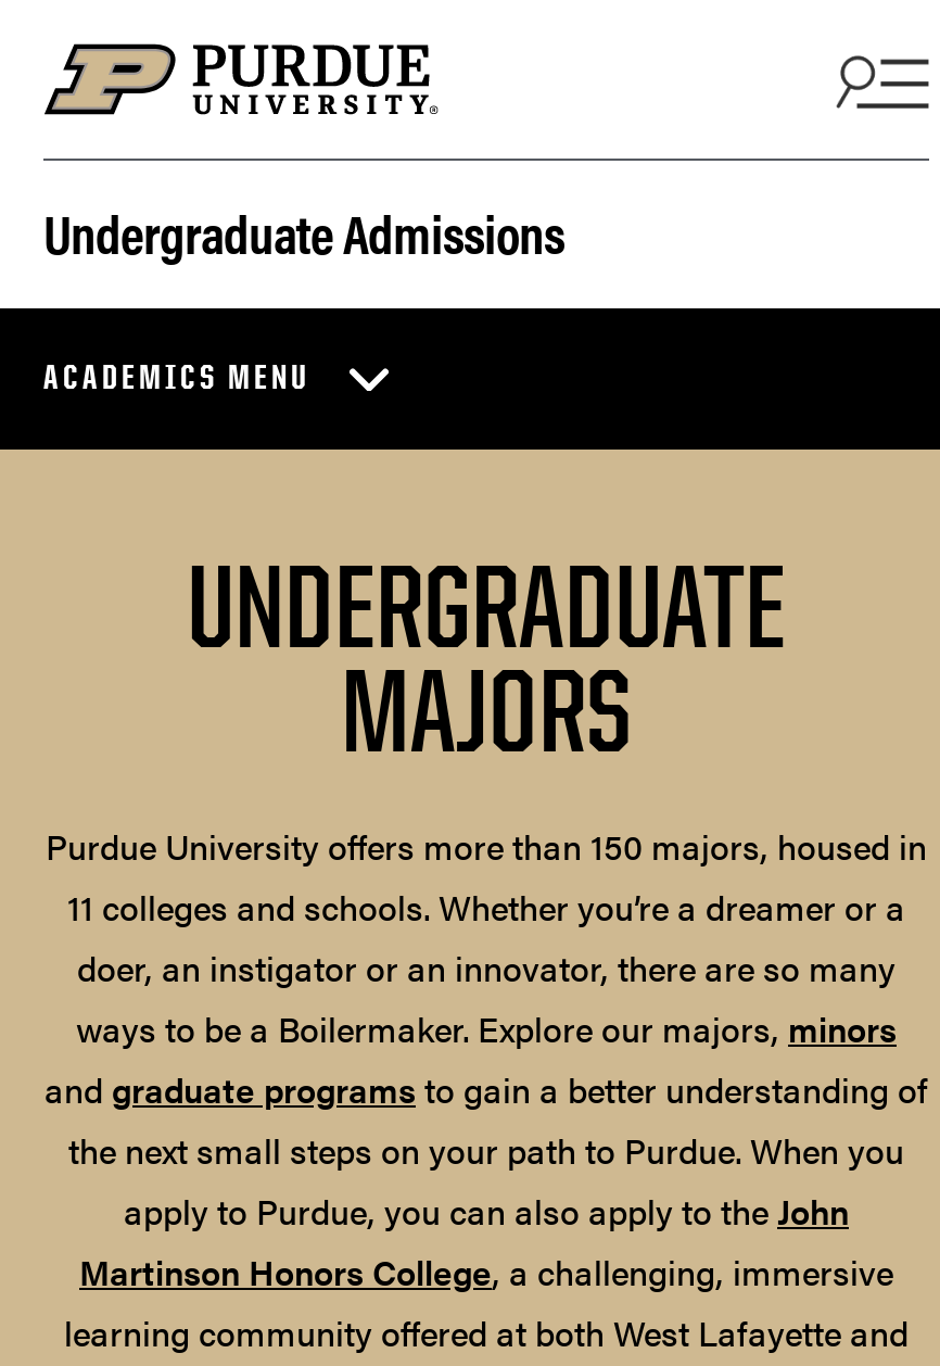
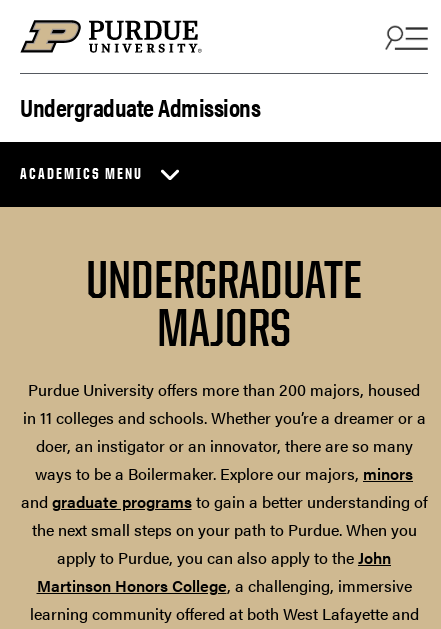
[46,821,927,932] Purdue University offers more than 150 majors, housed in | 11 colleges and schools. Whether you’re a dreamer or a -> [22,378,425,429] Purdue University offers more than 200 majors, housed | in 11 colleges and schools. Whether you’re a dreamer or a

